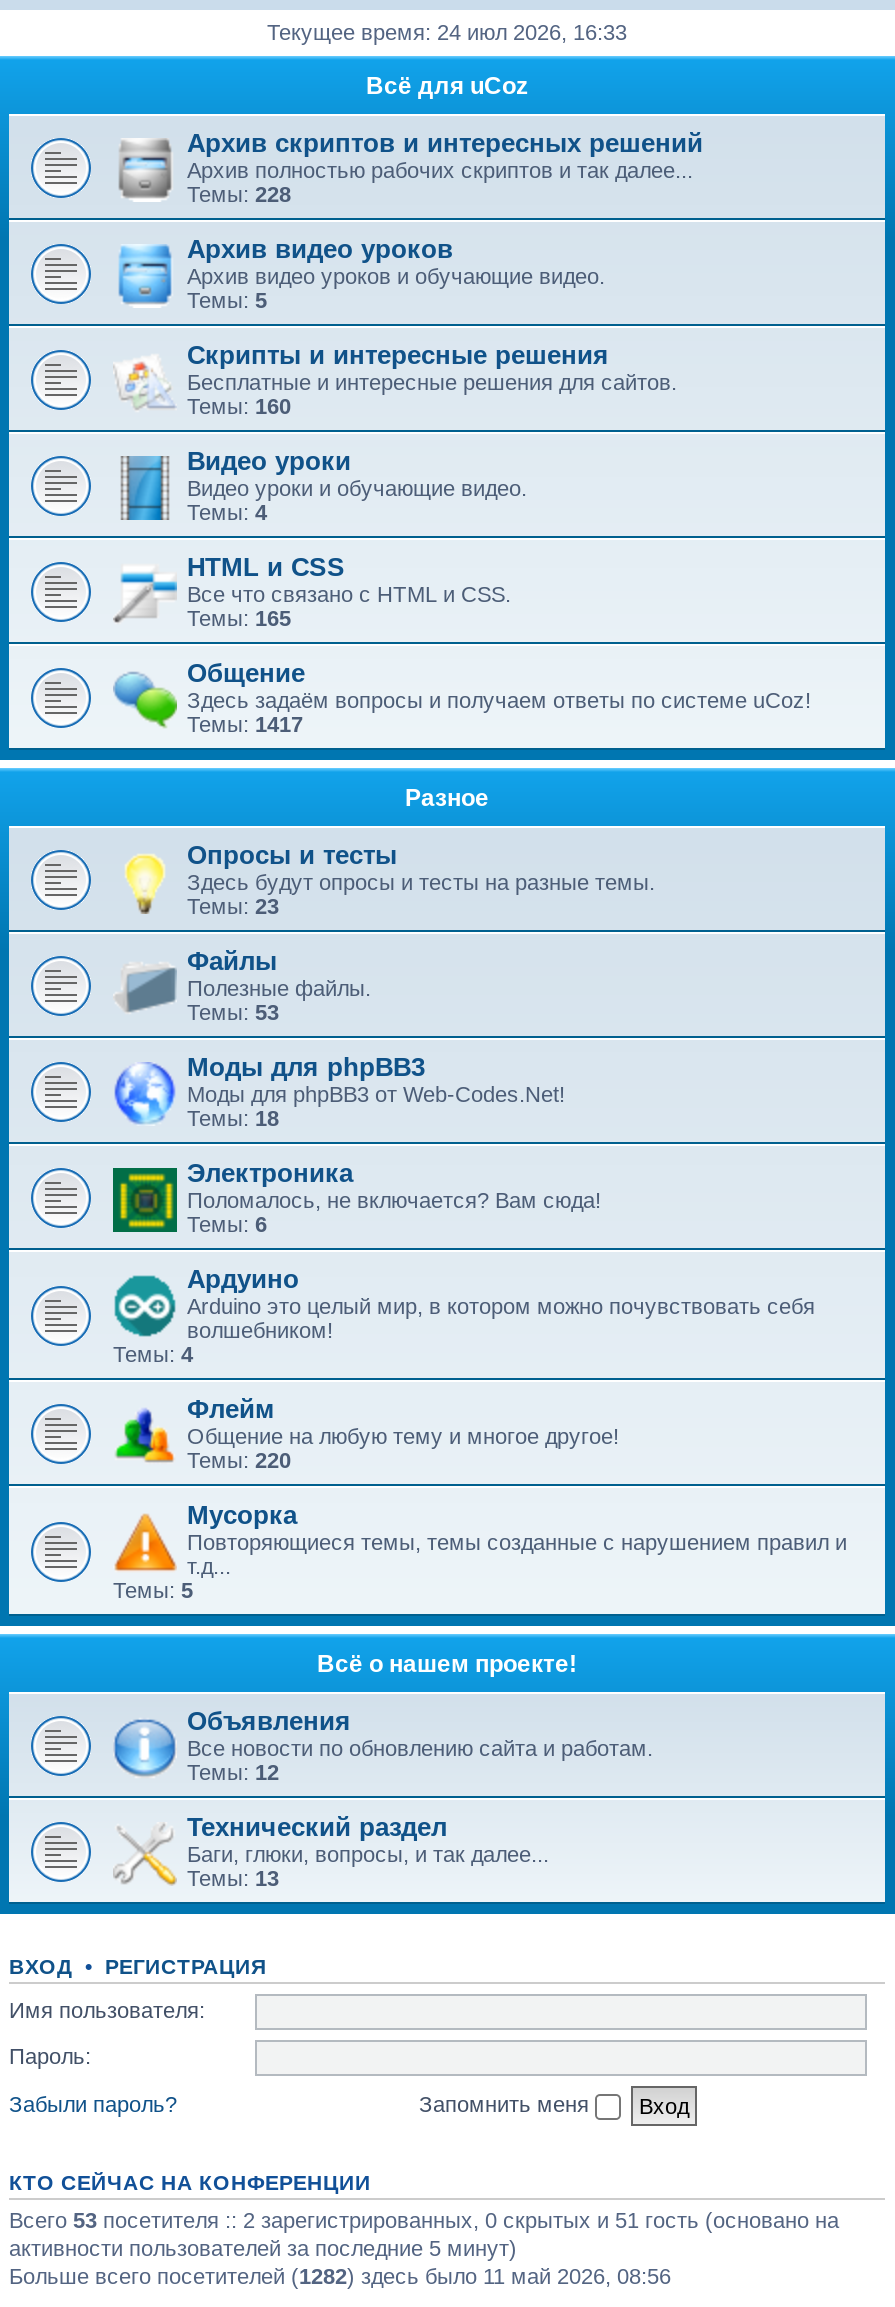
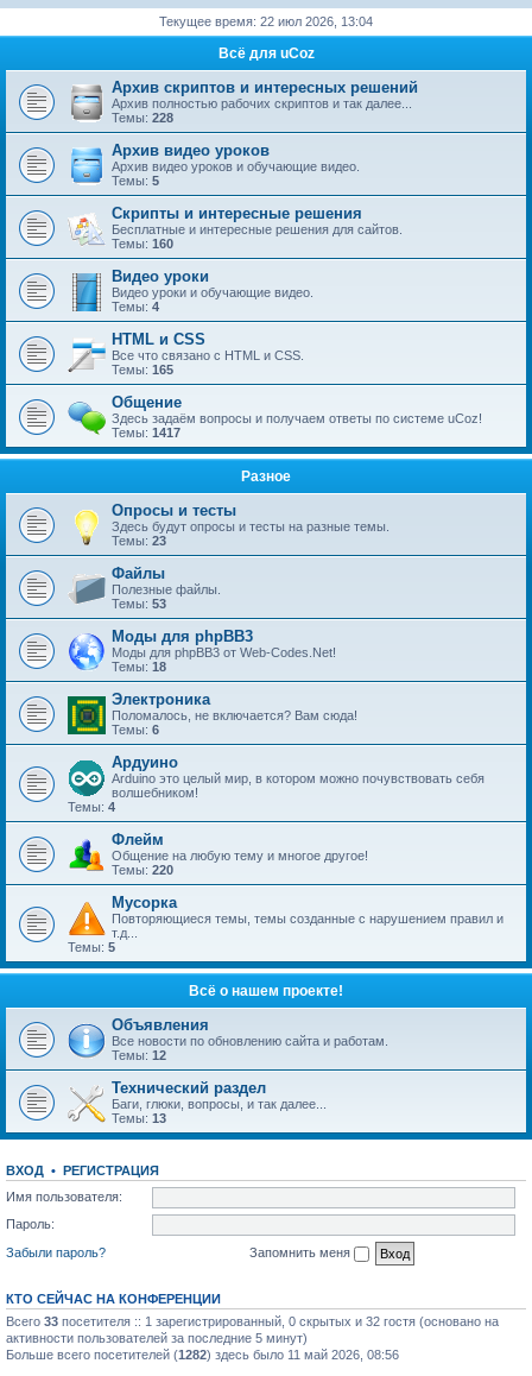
[267,20,627,44] Текущее время: 24 июл 2026, 16:33 -> [159,14,373,29] Текущее время: 22 июл 2026, 13:04
[9,2207,839,2231] Всего 53 посетителя :: 2 зарегистрированных, 0 скрытых и 51 гость (основано на -> [6,1314,499,1328] Всего 33 посетителя :: 1 зарегистрированный, 0 скрытых и 32 гостя (основано на

